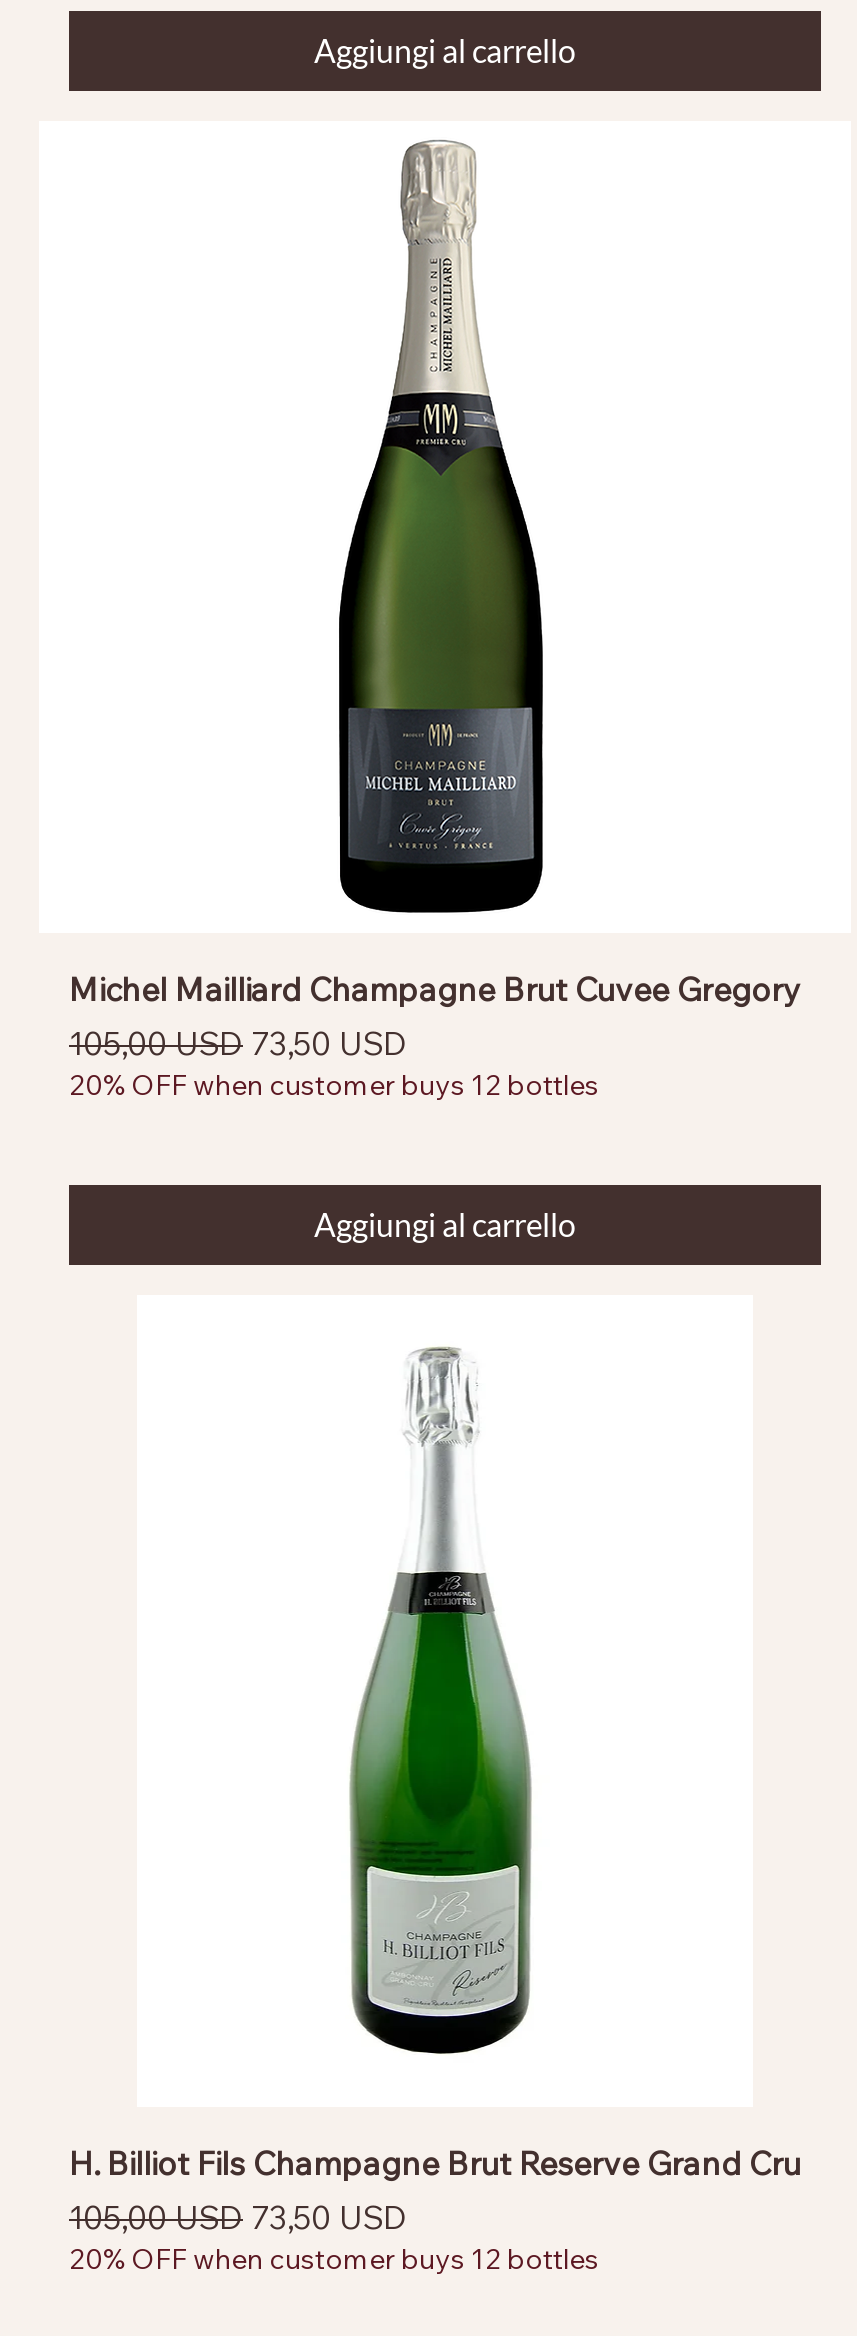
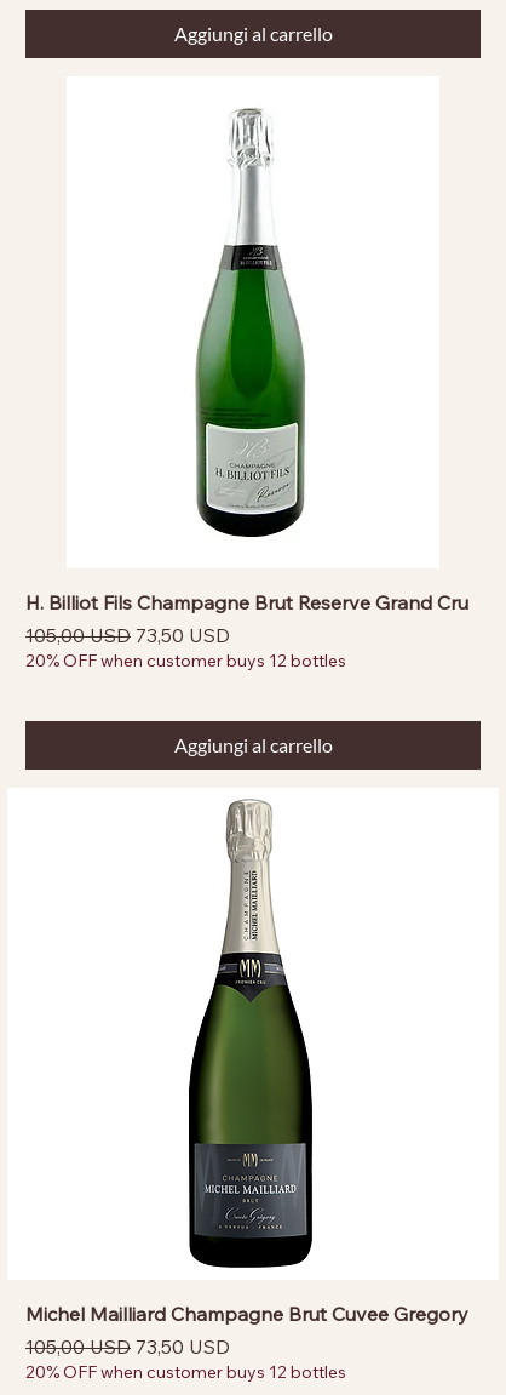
moved [69,139,801,1009] -> [25,799,468,1326]: [image] | Michel Mailliard Champagne Brut Cuvee Gregory
moved [69,1315,801,2183] -> [25,88,468,614]: [image] | H. Billiot Fils Champagne Brut Reserve Grand Cru

